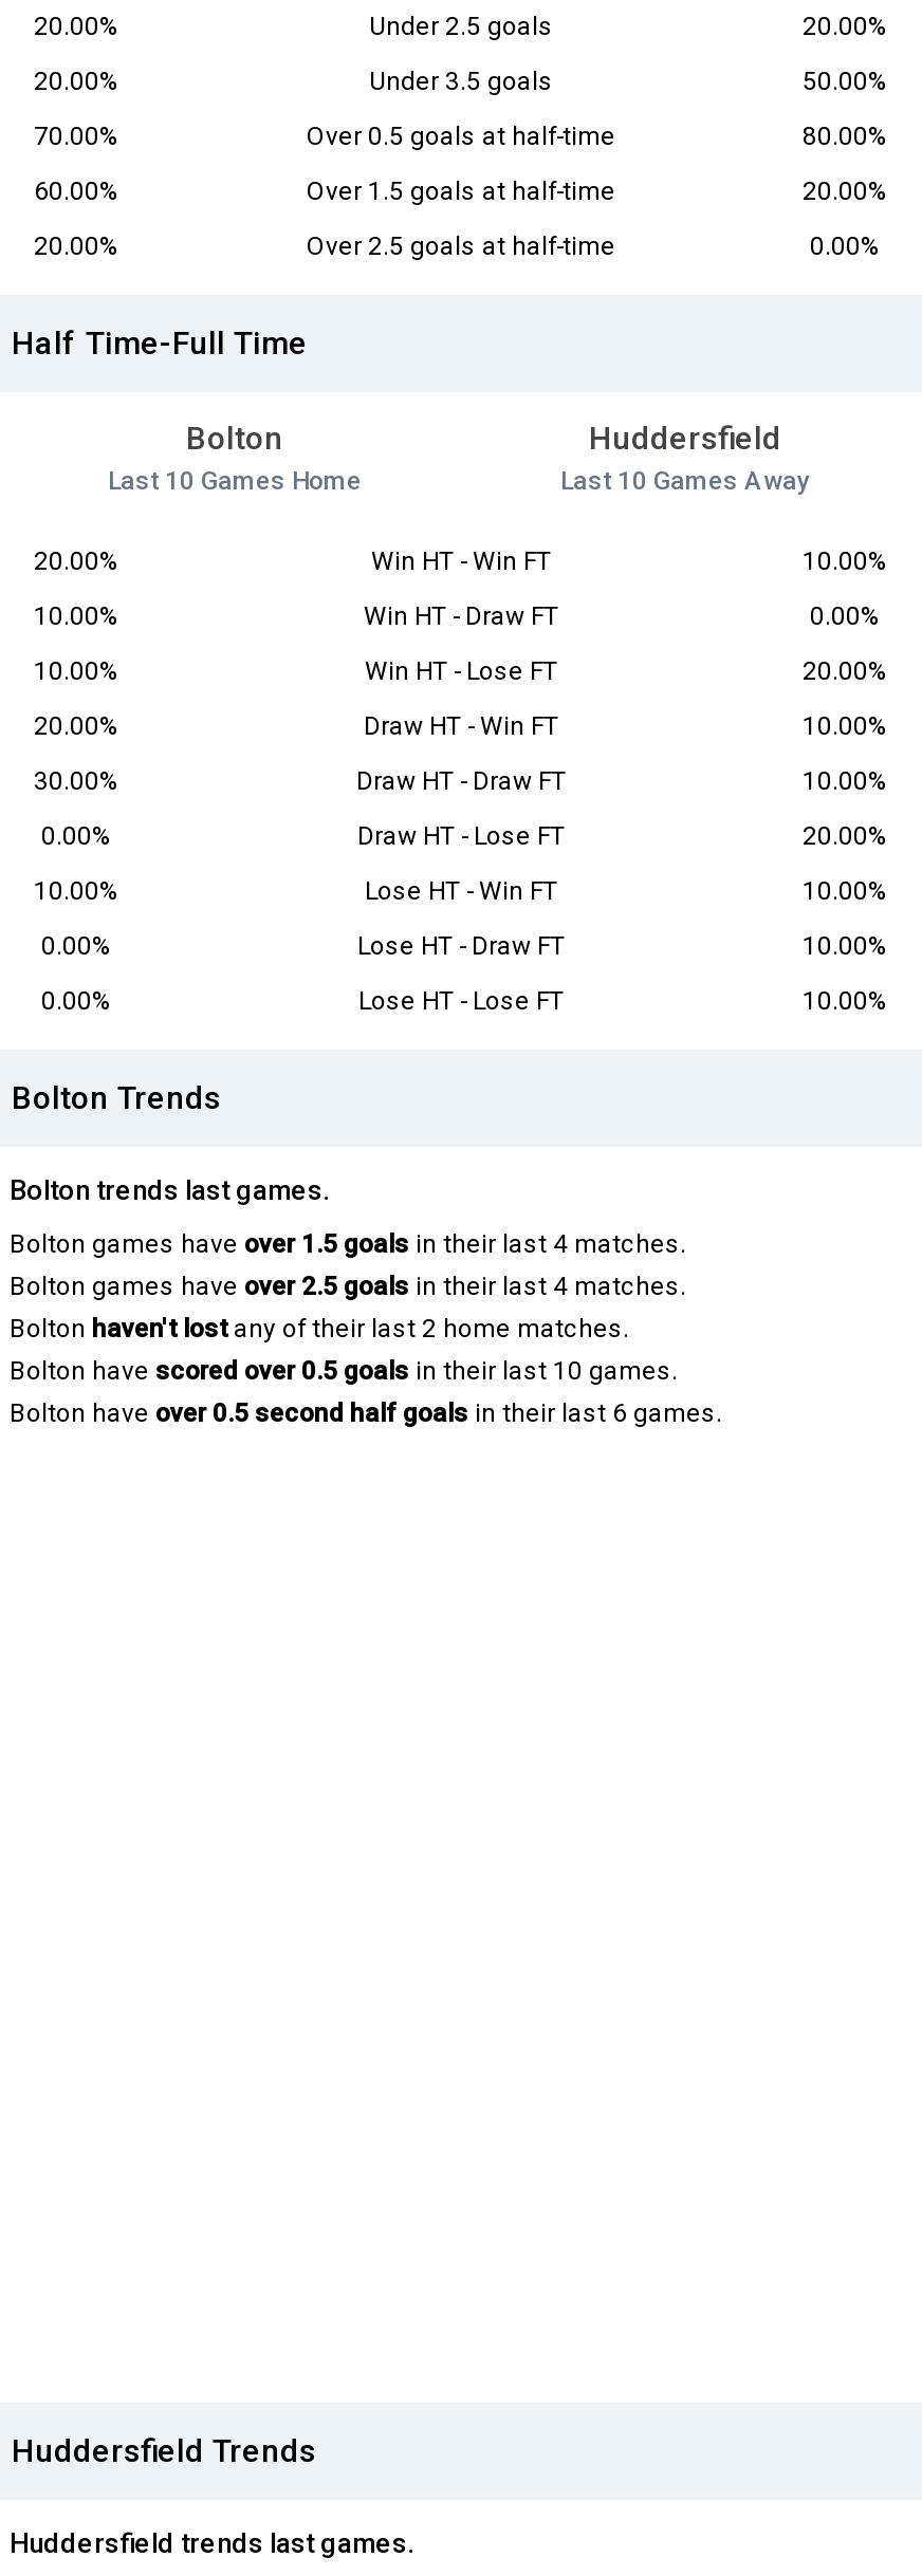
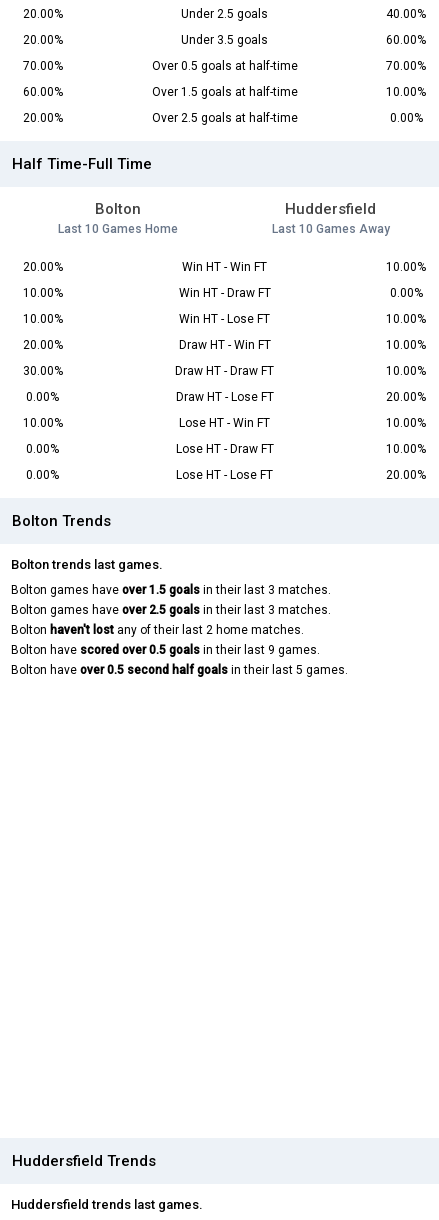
[803,12,887,42] 20.00% -> [386,7,426,21] 40.00%
[803,67,887,97] 50.00% -> [386,33,426,47] 60.00%
[803,122,887,152] 80.00% -> [386,59,426,73] 70.00%
[803,177,887,207] 20.00% -> [386,85,426,99] 10.00%
[803,657,887,686] 20.00% -> [386,312,426,326] 10.00%
[803,987,887,1016] 10.00% -> [386,468,426,482] 20.00%
[10,1230,686,1259] Bolton games have over 1.5 goals in their last 4 matches. -> [11,583,331,597] Bolton games have over 1.5 goals in their last 3 matches.
[10,1272,686,1302] Bolton games have over 2.5 goals in their last 4 matches. -> [11,603,331,617] Bolton games have over 2.5 goals in their last 3 matches.
[10,1357,678,1386] Bolton have scored over 0.5 goals in their last 10 games. -> [11,643,320,657] Bolton have scored over 0.5 goals in their last 9 games.
[10,1399,722,1428] Bolton have over 0.5 second half goals in their last 6 games. -> [11,663,348,677] Bolton have over 0.5 second half goals in their last 5 games.

